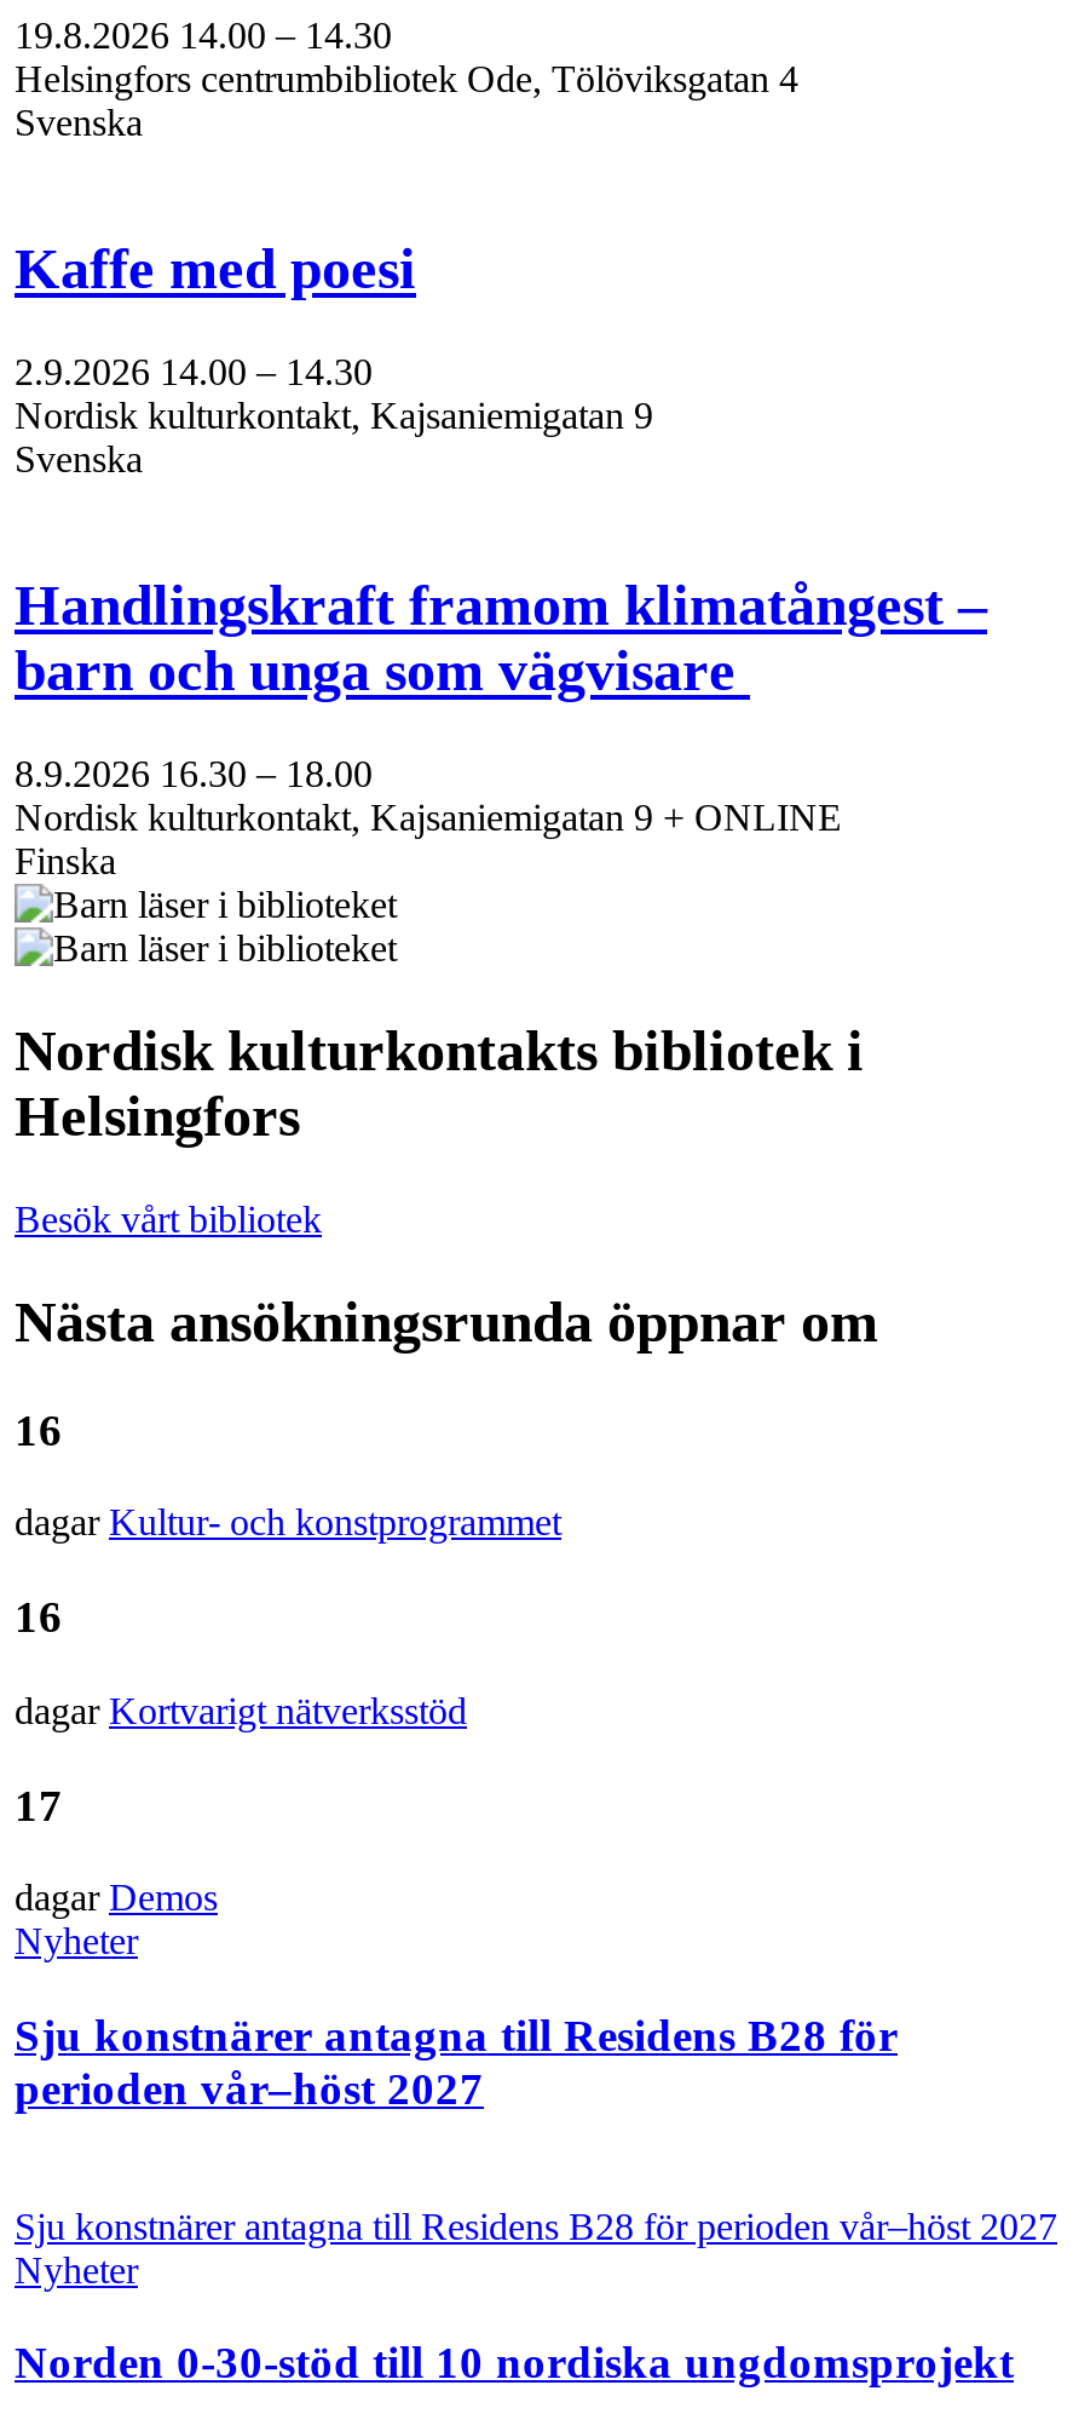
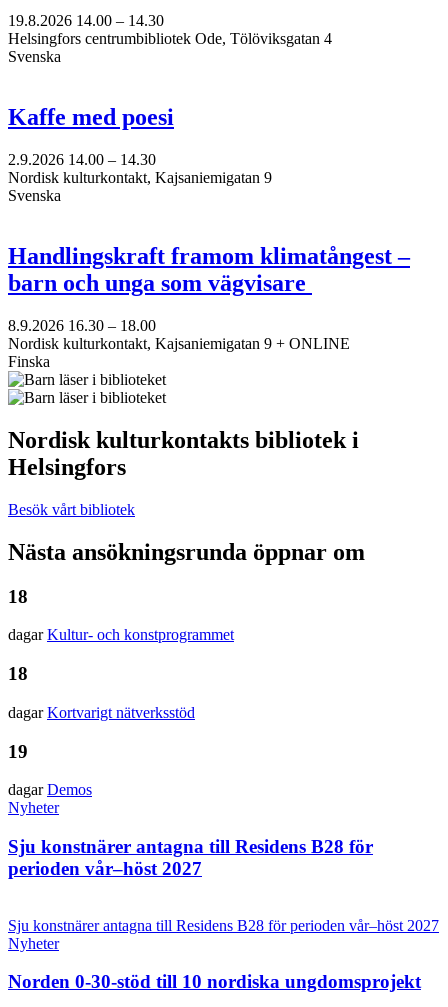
[15,1404,63,1454] 16 -> [8,586,28,607] 18
[15,1591,63,1642] 16 -> [8,663,28,684] 18
[15,1779,63,1830] 17 -> [8,741,28,762] 19

